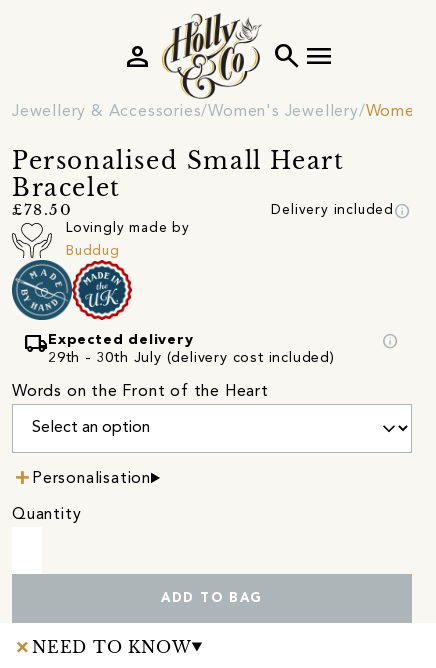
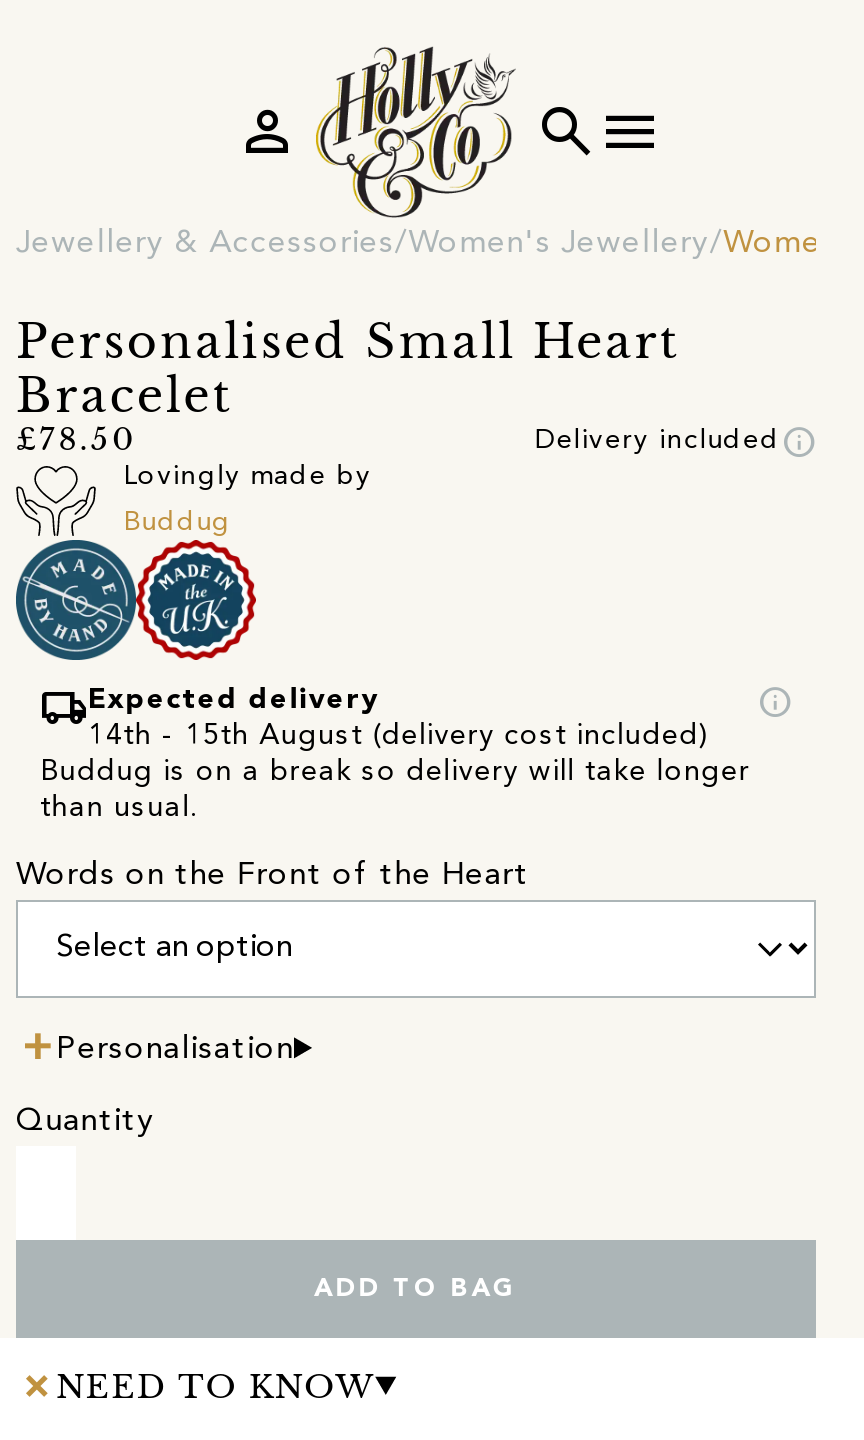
[48,351,335,366] 29th - 30th July (delivery cost included) -> [88,722,709,752] 14th - 15th August (delivery cost included)
none -> [40,758,750,824] Buddug is on a break so delivery will take longer | than usual.

